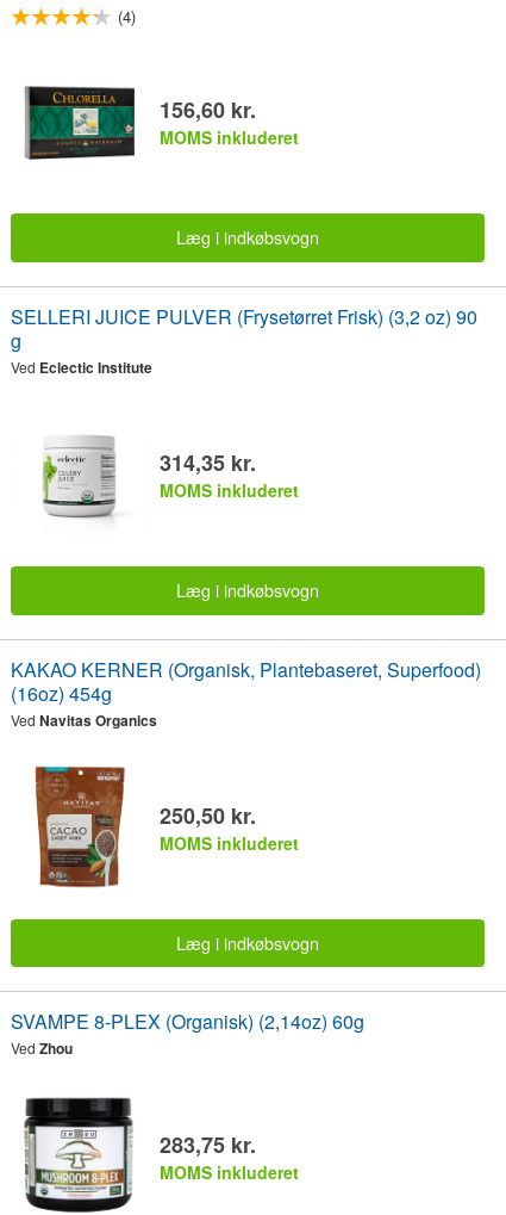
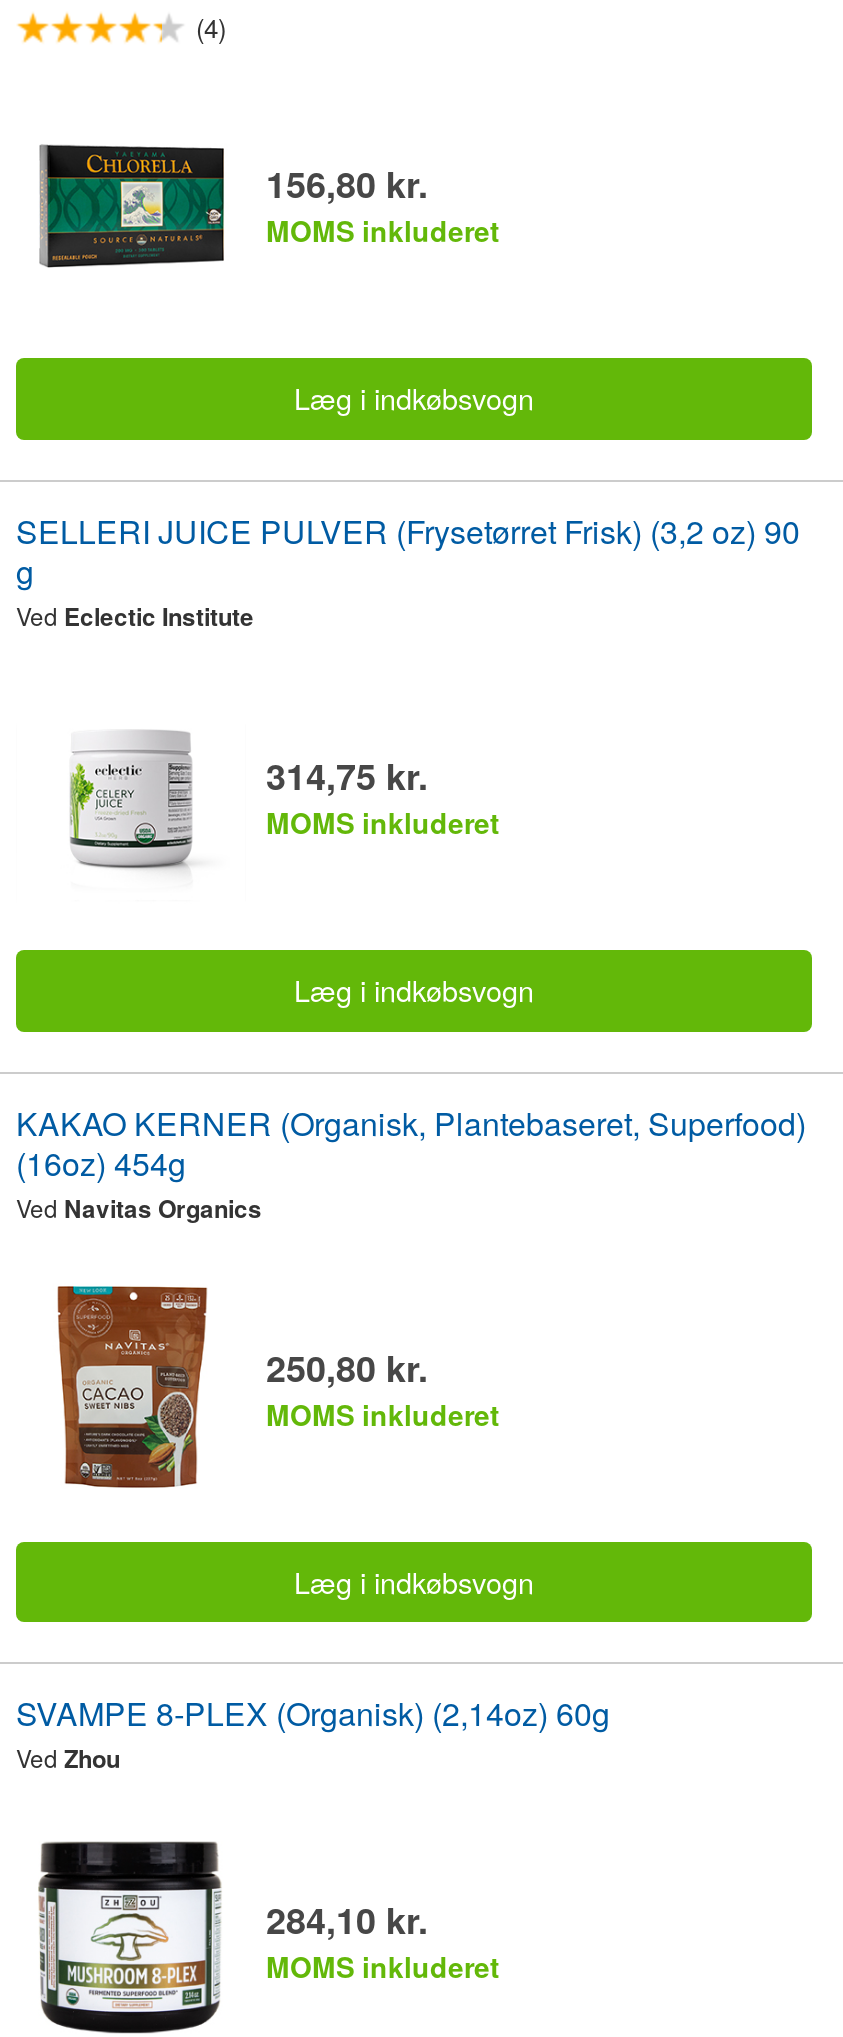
[160,94,256,125] 156,60 kr. -> [266,158,428,210] 156,80 kr.
[160,447,256,478] 314,35 kr. -> [266,750,428,802] 314,75 kr.
[160,800,256,831] 250,50 kr. -> [266,1341,428,1393] 250,80 kr.
[160,1129,256,1160] 283,75 kr. -> [266,1893,428,1945] 284,10 kr.

